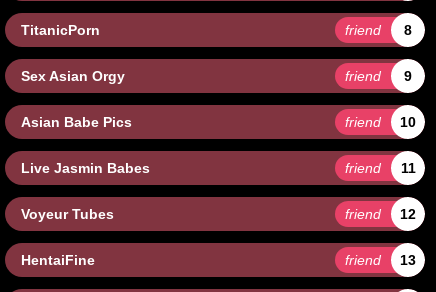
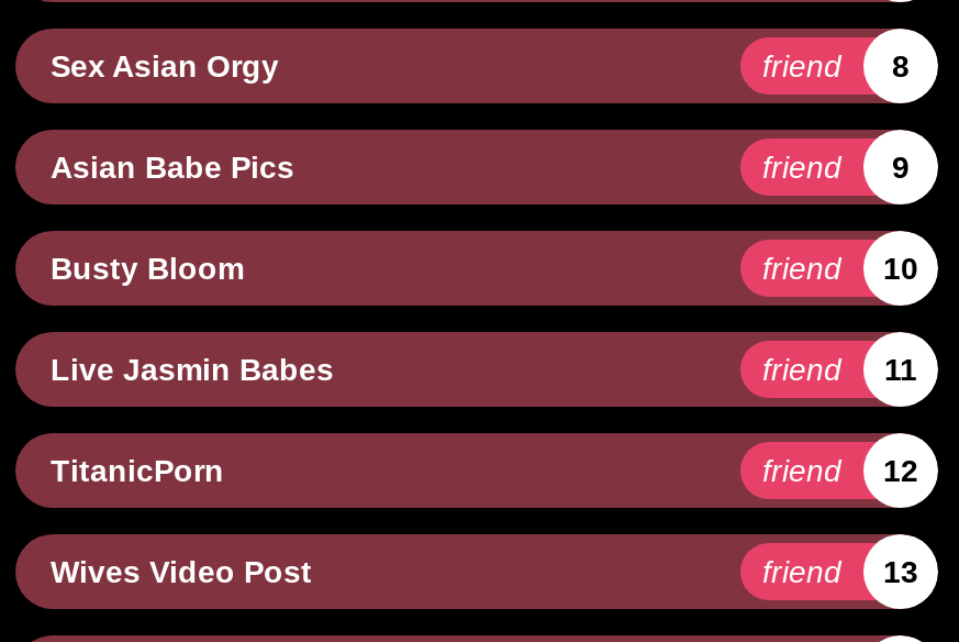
moved [21,22,100,38] -> [51,453,224,488]: TitanicPorn
moved [21,68,125,84] -> [51,49,279,84]: Sex Asian Orgy
moved [21,114,132,130] -> [51,150,294,185]: Asian Babe Pics
none -> [51,251,244,286] Busty Bloom
[21,206,114,222] Voyeur Tubes -> none
[21,252,95,268] HentaiFine -> [51,554,312,589] Wives Video Post

